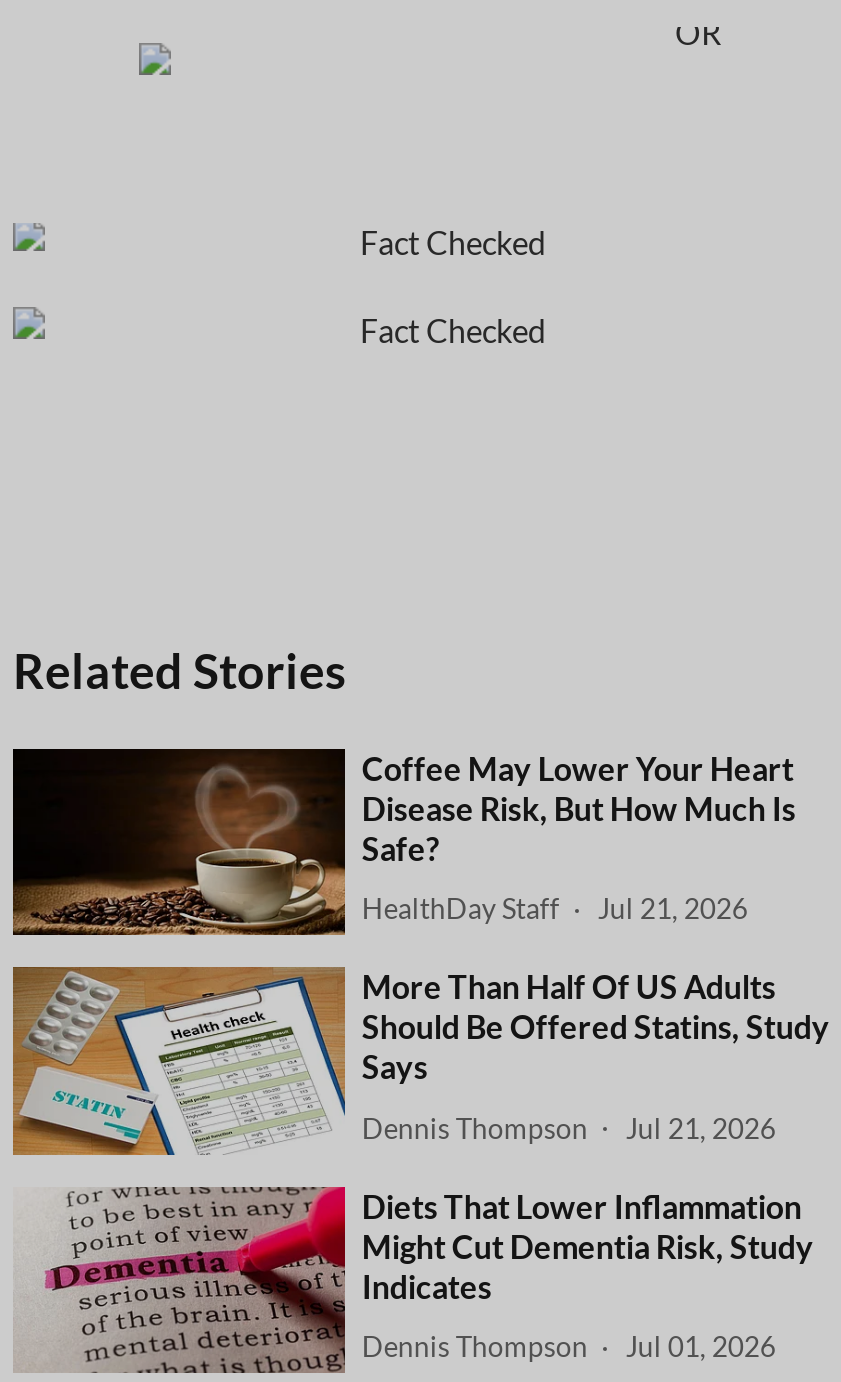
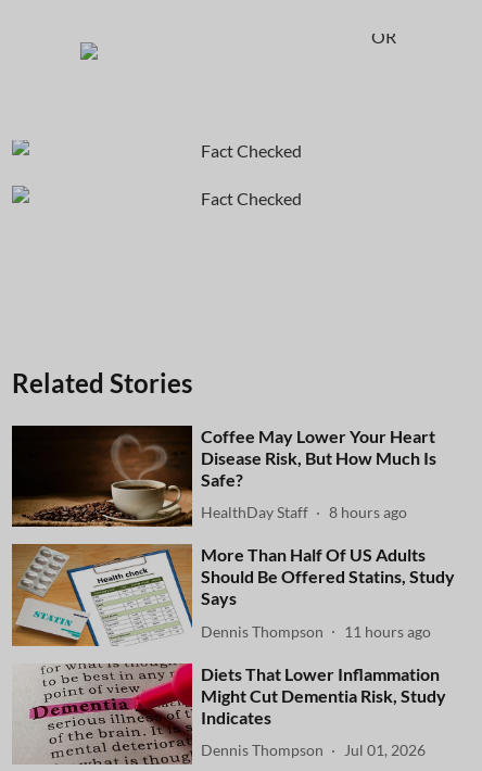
[362,891,748,925] HealthDay Staff Jul 21, 2026 -> [201,503,408,521] HealthDay Staff 8 hours ago
[362,1110,776,1144] Dennis Thompson Jul 21, 2026 -> [201,622,431,640] Dennis Thompson 11 hours ago

